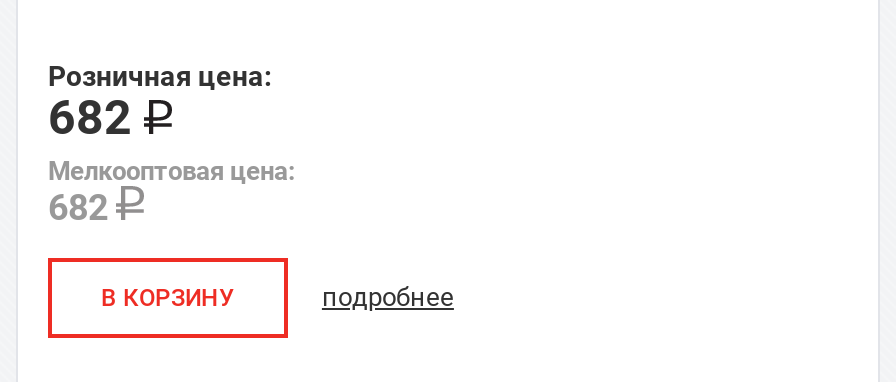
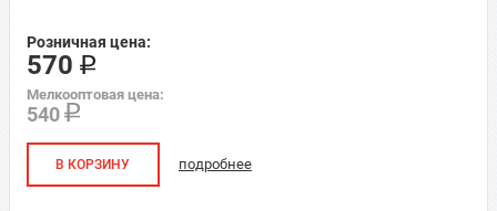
[48,91,144,147] 682 -> [27,50,80,81] 570
[48,187,116,229] 682 -> [27,103,64,126] 540

